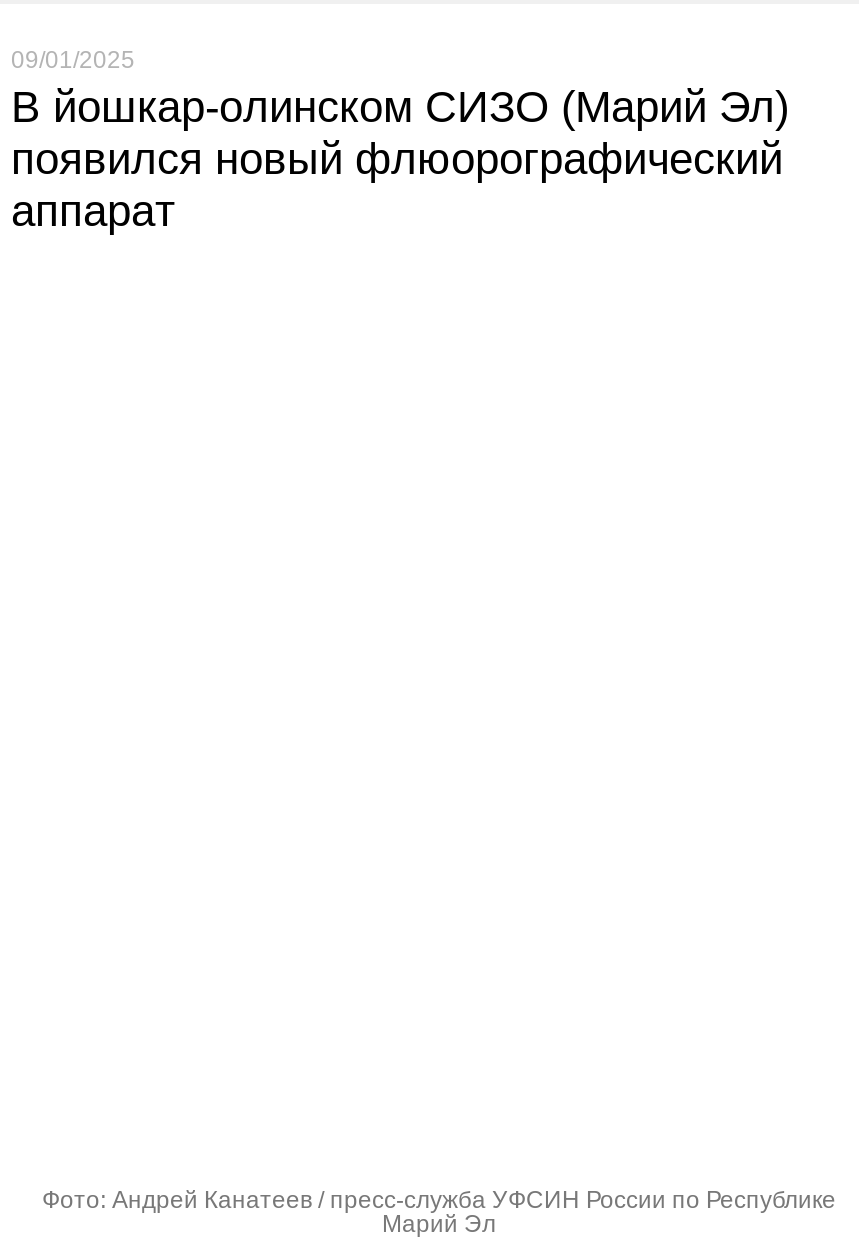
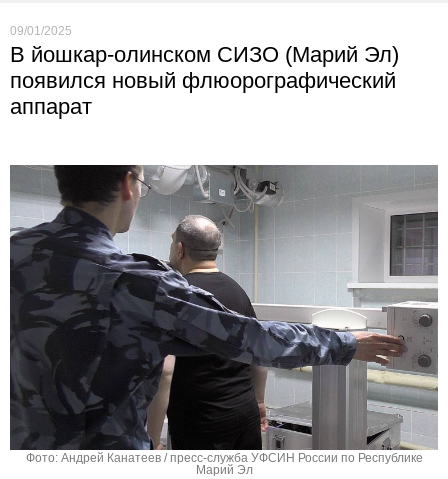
none -> [9,164,439,451] [image]

